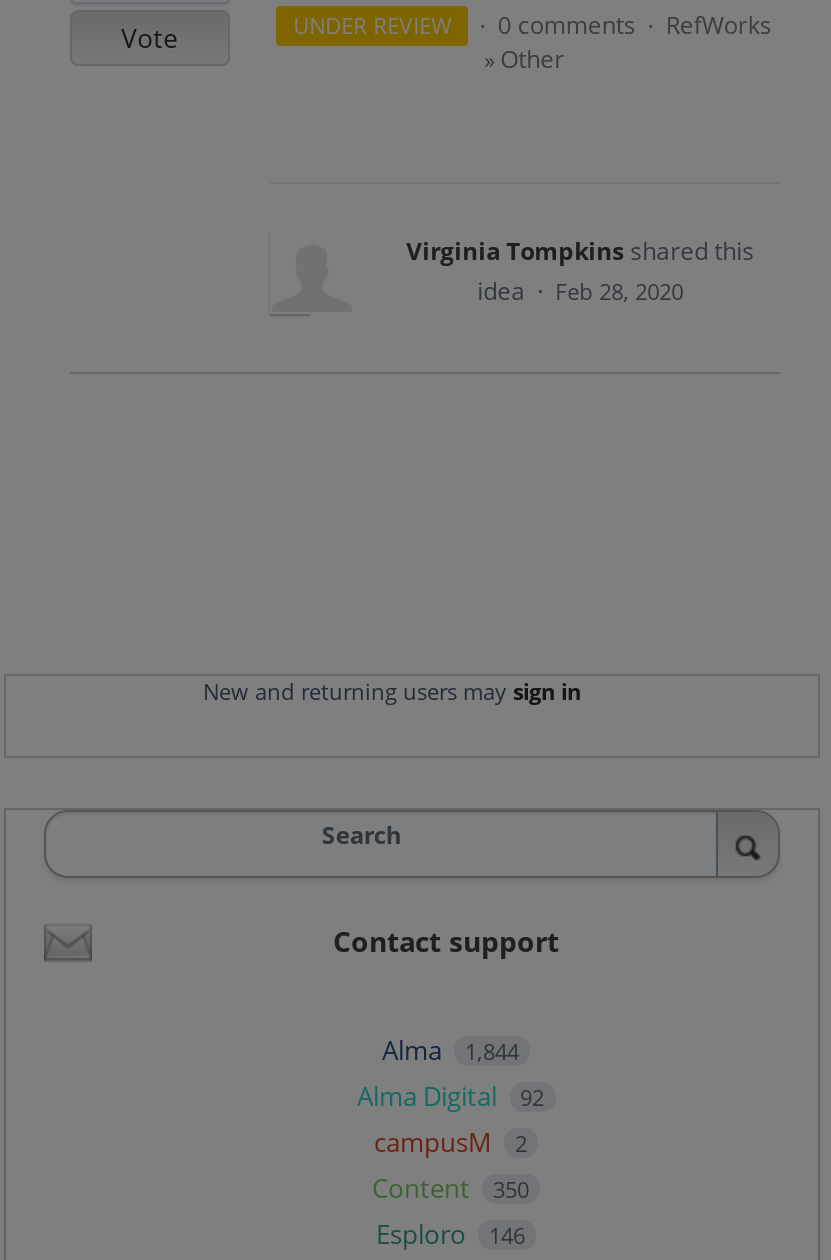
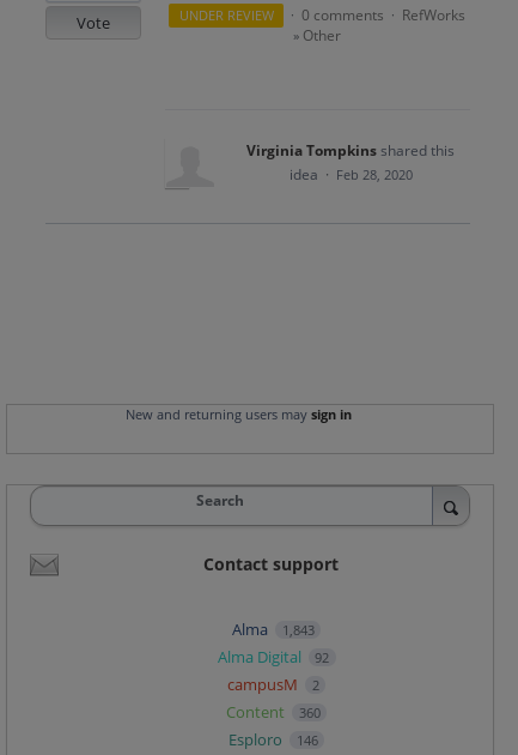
[382,1033,519,1069] Alma 1,844 -> [232,619,314,640] Alma 1,843
[372,1171,529,1207] Content 350 -> [226,702,320,723] Content 360

